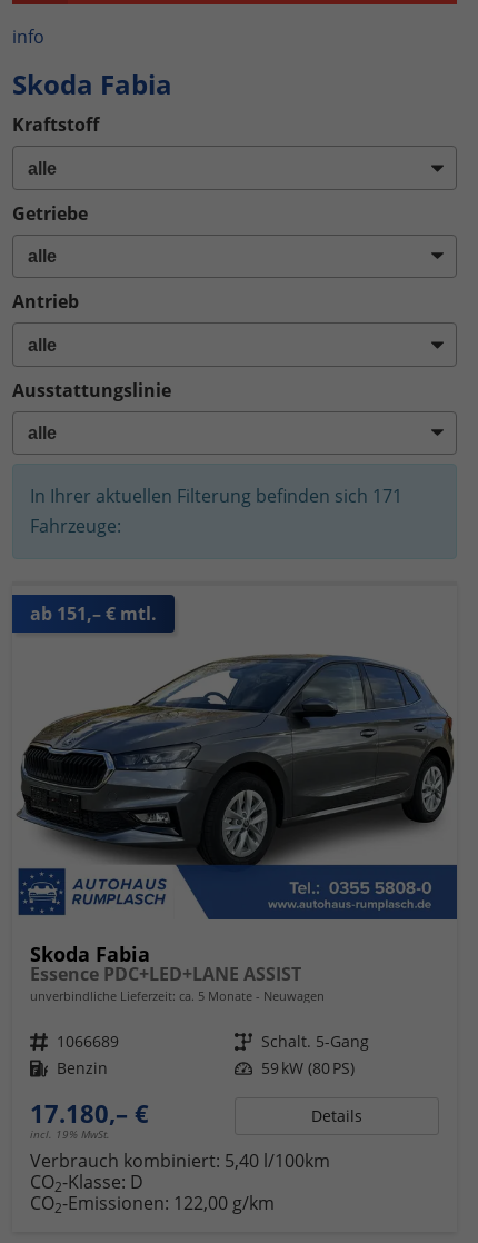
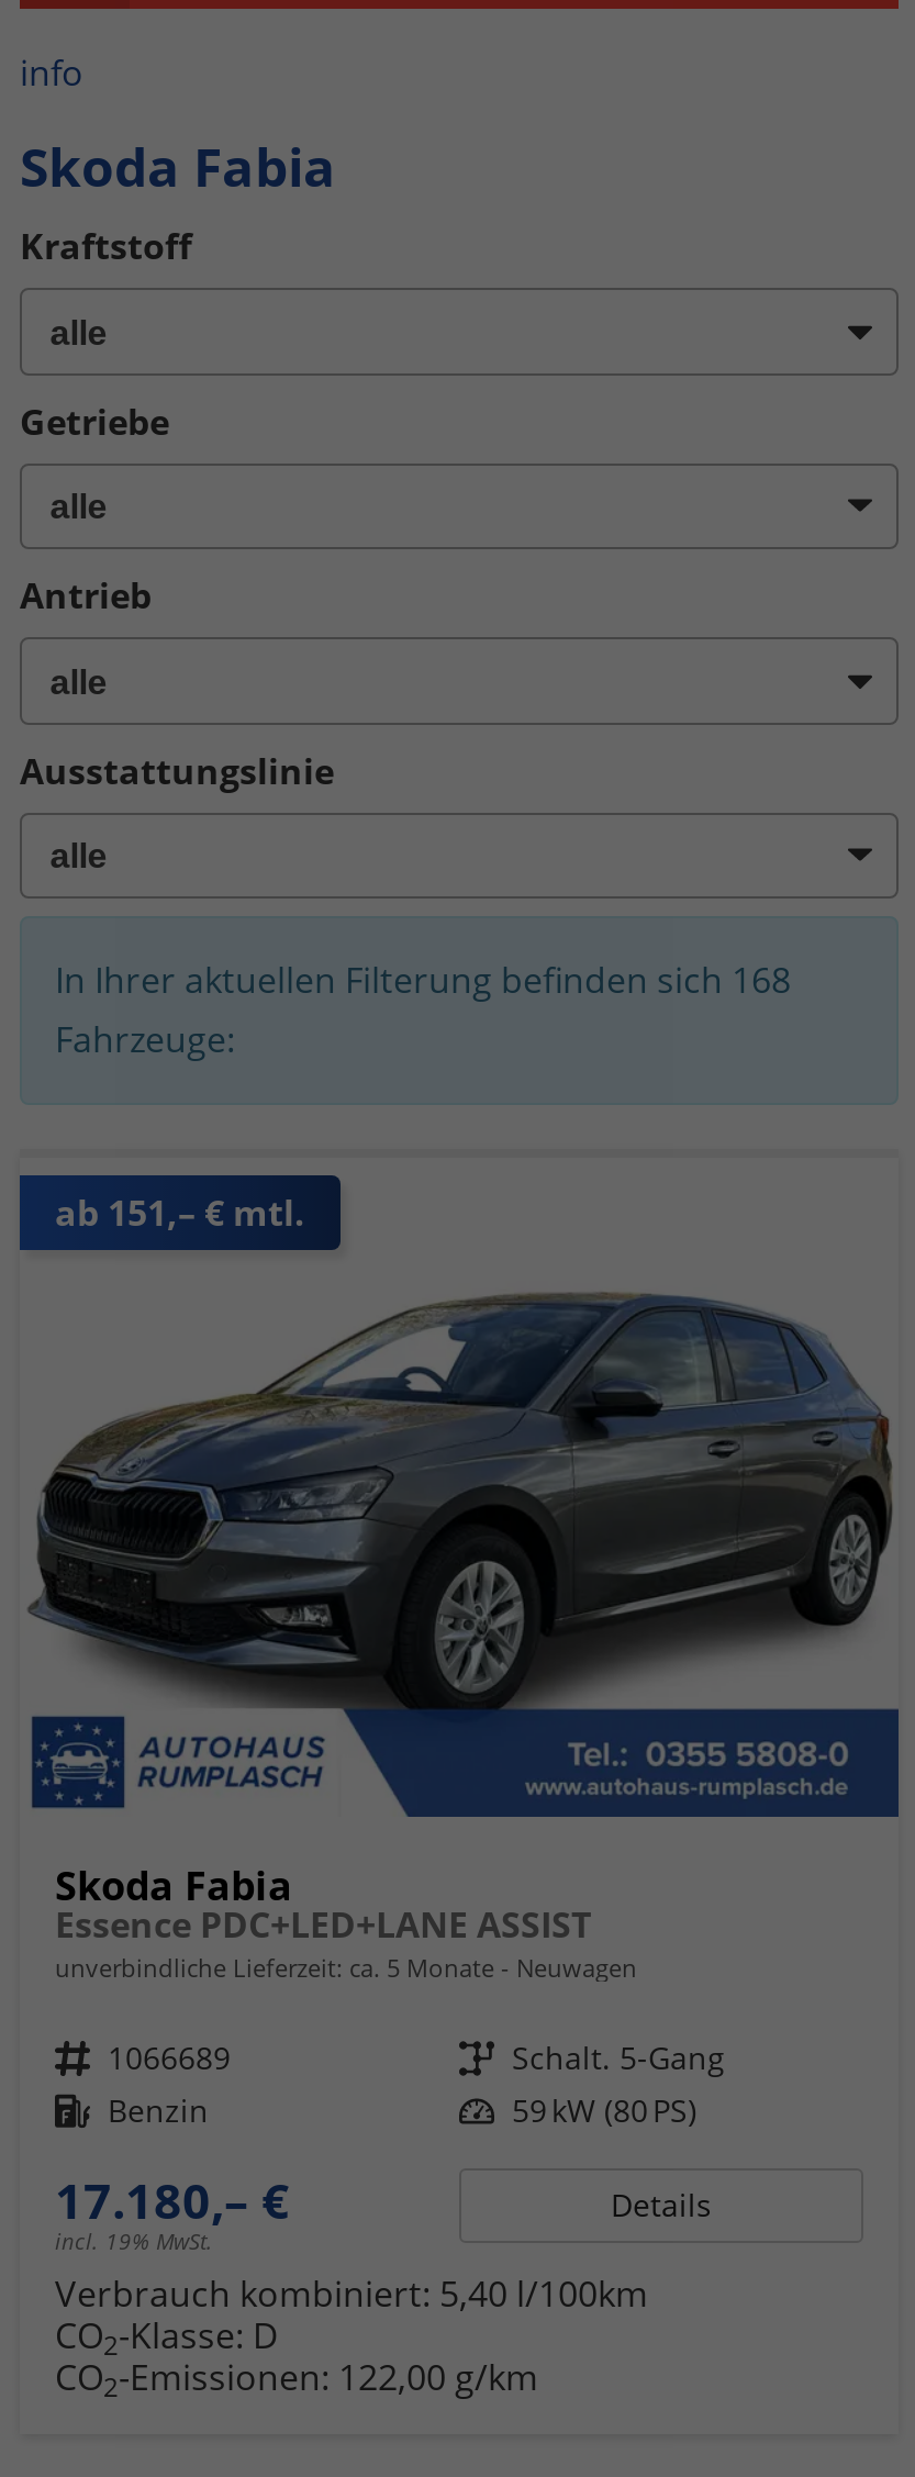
[30,484,402,509] In Ihrer aktuellen Filterung befinden sich 171 -> [55,957,791,1005] In Ihrer aktuellen Filterung befinden sich 168

